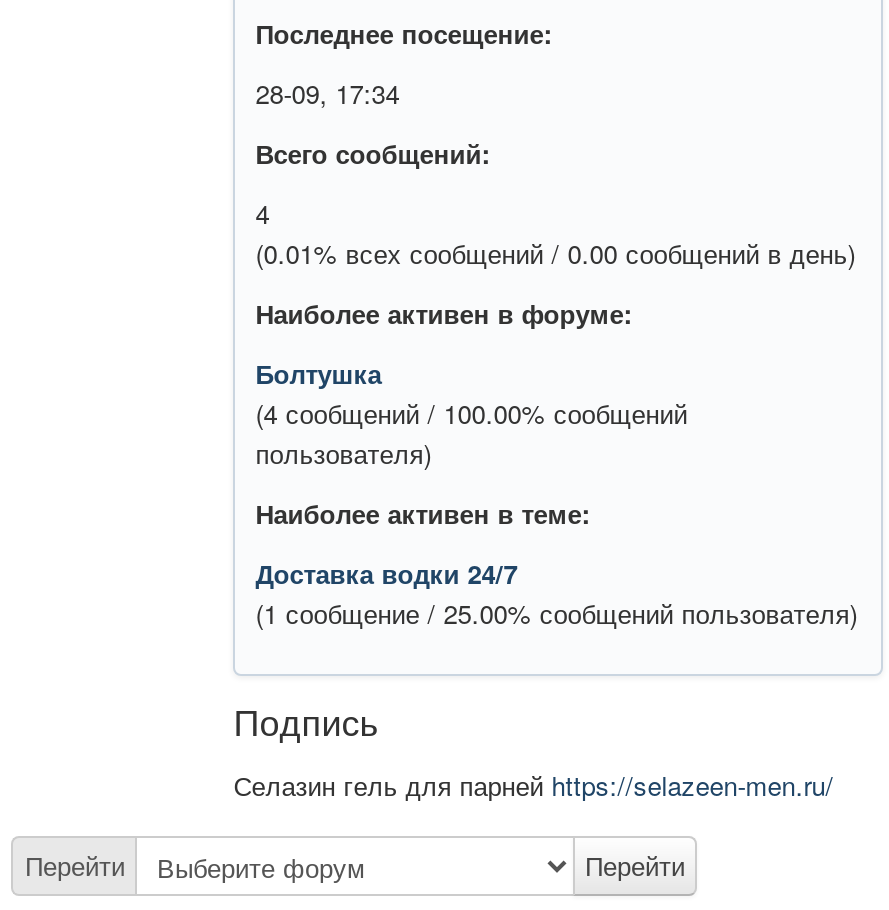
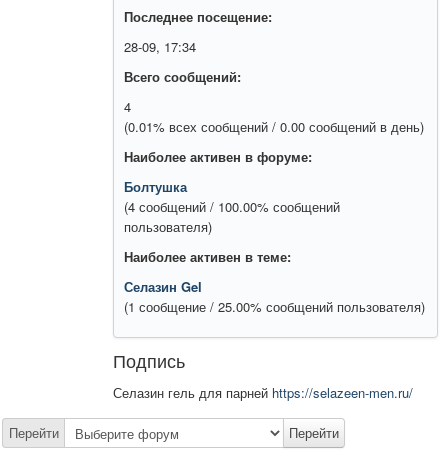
[256,554,518,592] Доставка водки 24/7 -> [124,277,202,296] Селазин Gel

